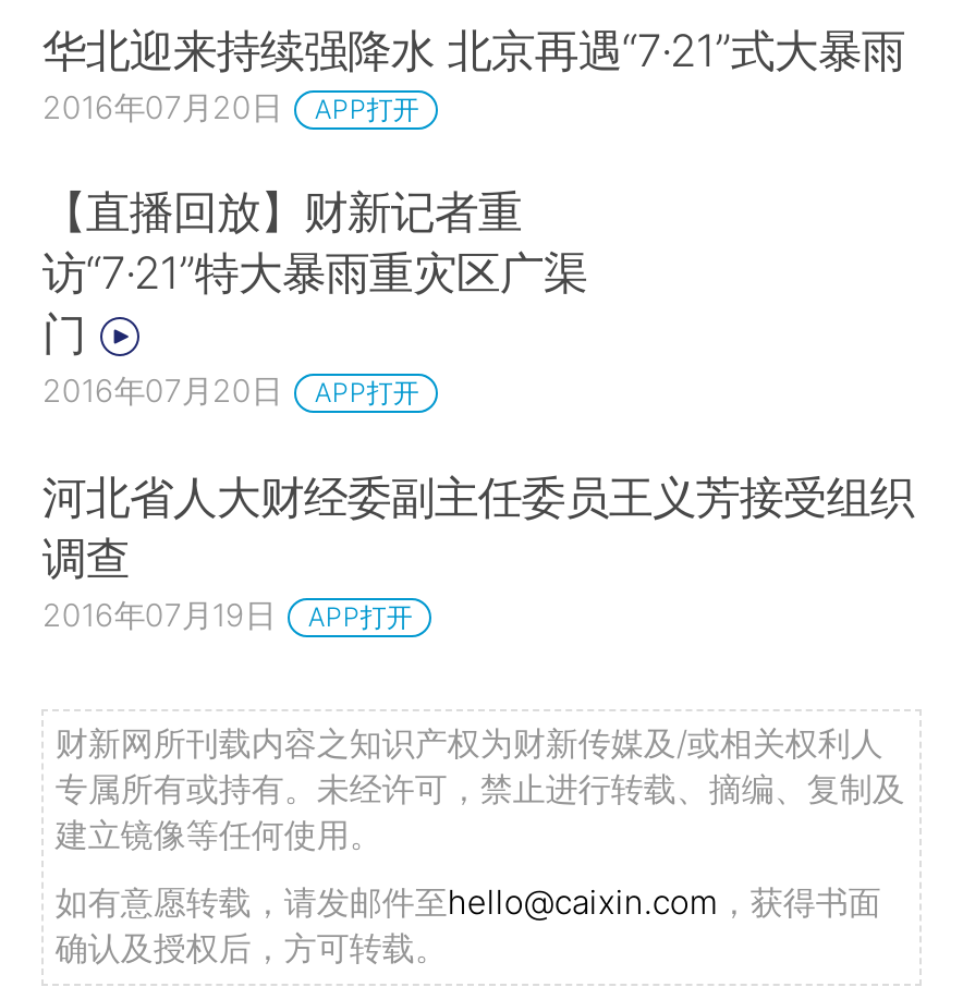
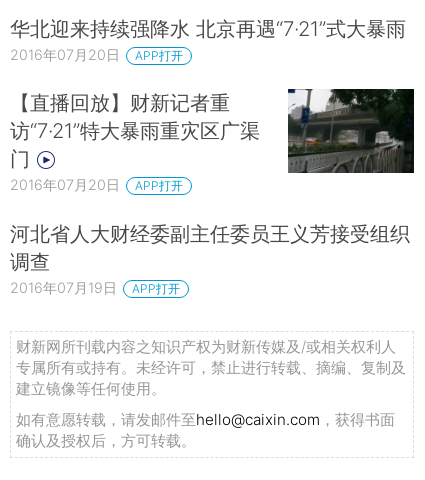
none -> [287,88,415,174] [image]

